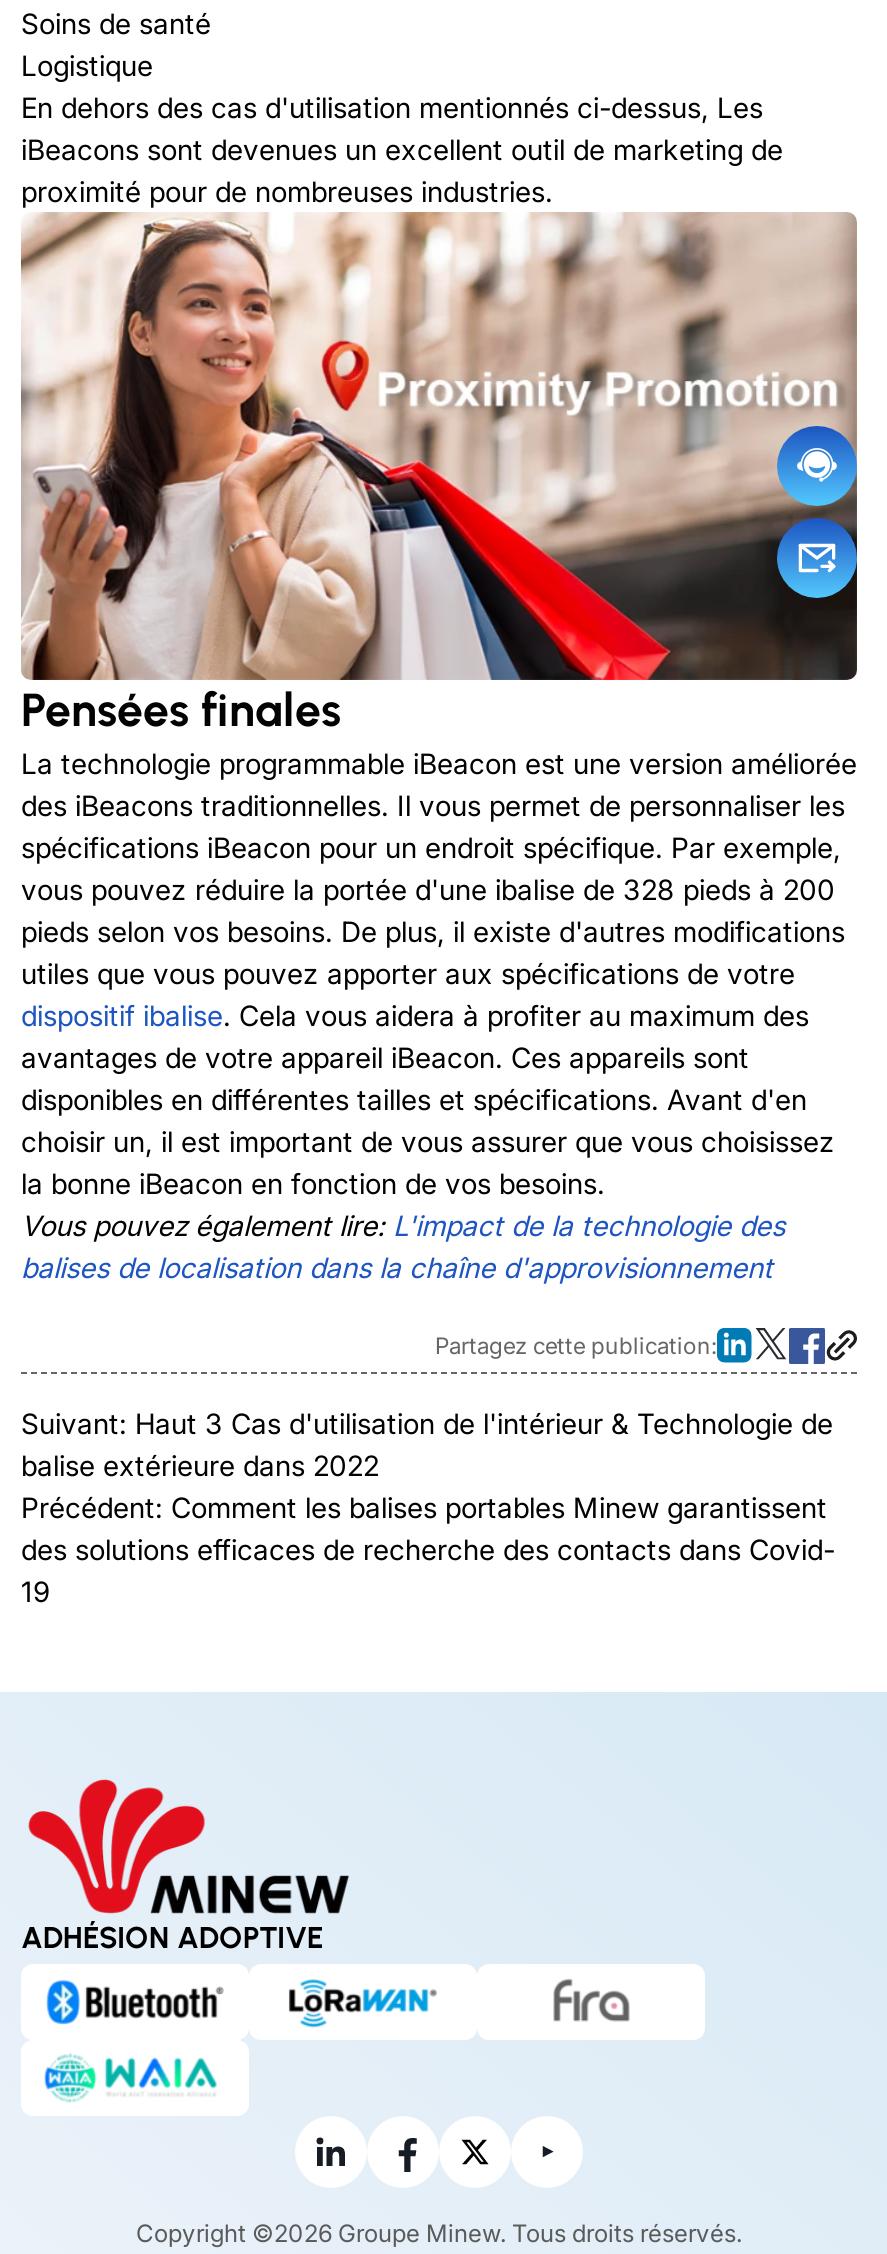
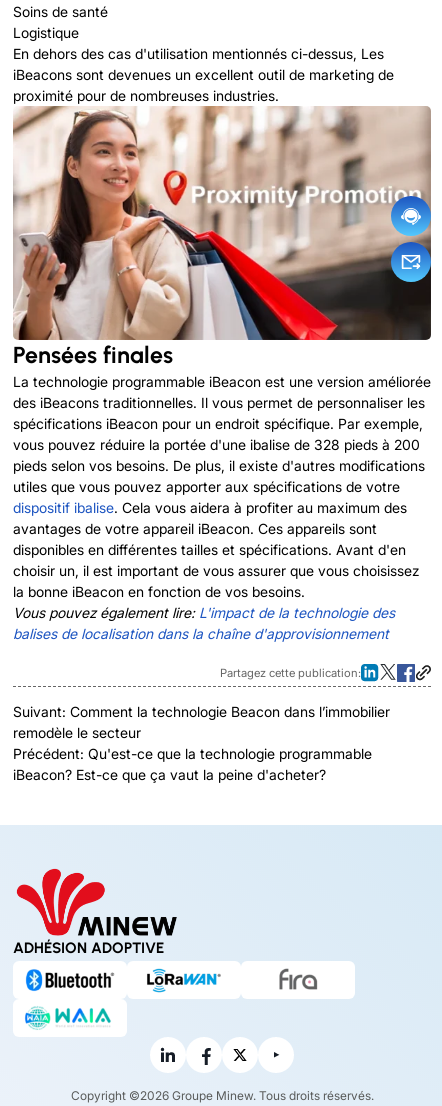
[775,392,859,600] [image] -> [390,195,432,299] [image]
[21,1407,835,1609] Suivant: Haut 3 Cas d'utilisation de l'intérieur & Technologie de | balise extérieure dans 2022 | Précédent: Comment les balises portables Minew garantissent | des solutions efficaces de recherche des contacts dans Covid- | 19 -> [13,703,390,783] Suivant: Comment la technologie Beacon dans l’immobilier | remodèle le secteur | Précédent: Qu'est-ce que la technologie programmable | iBeacon? Est-ce que ça vaut la peine d'acheter?

